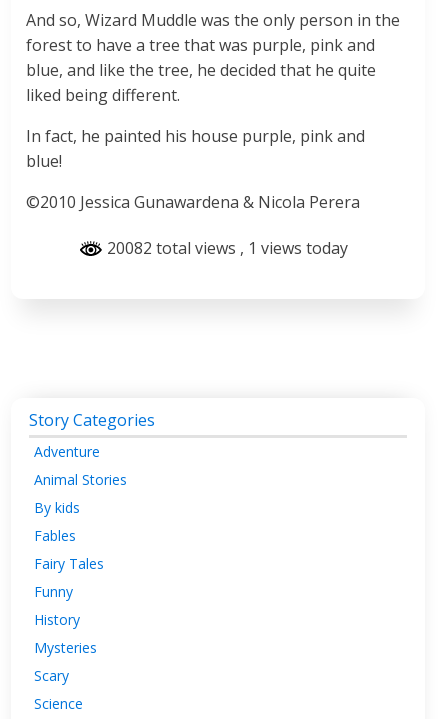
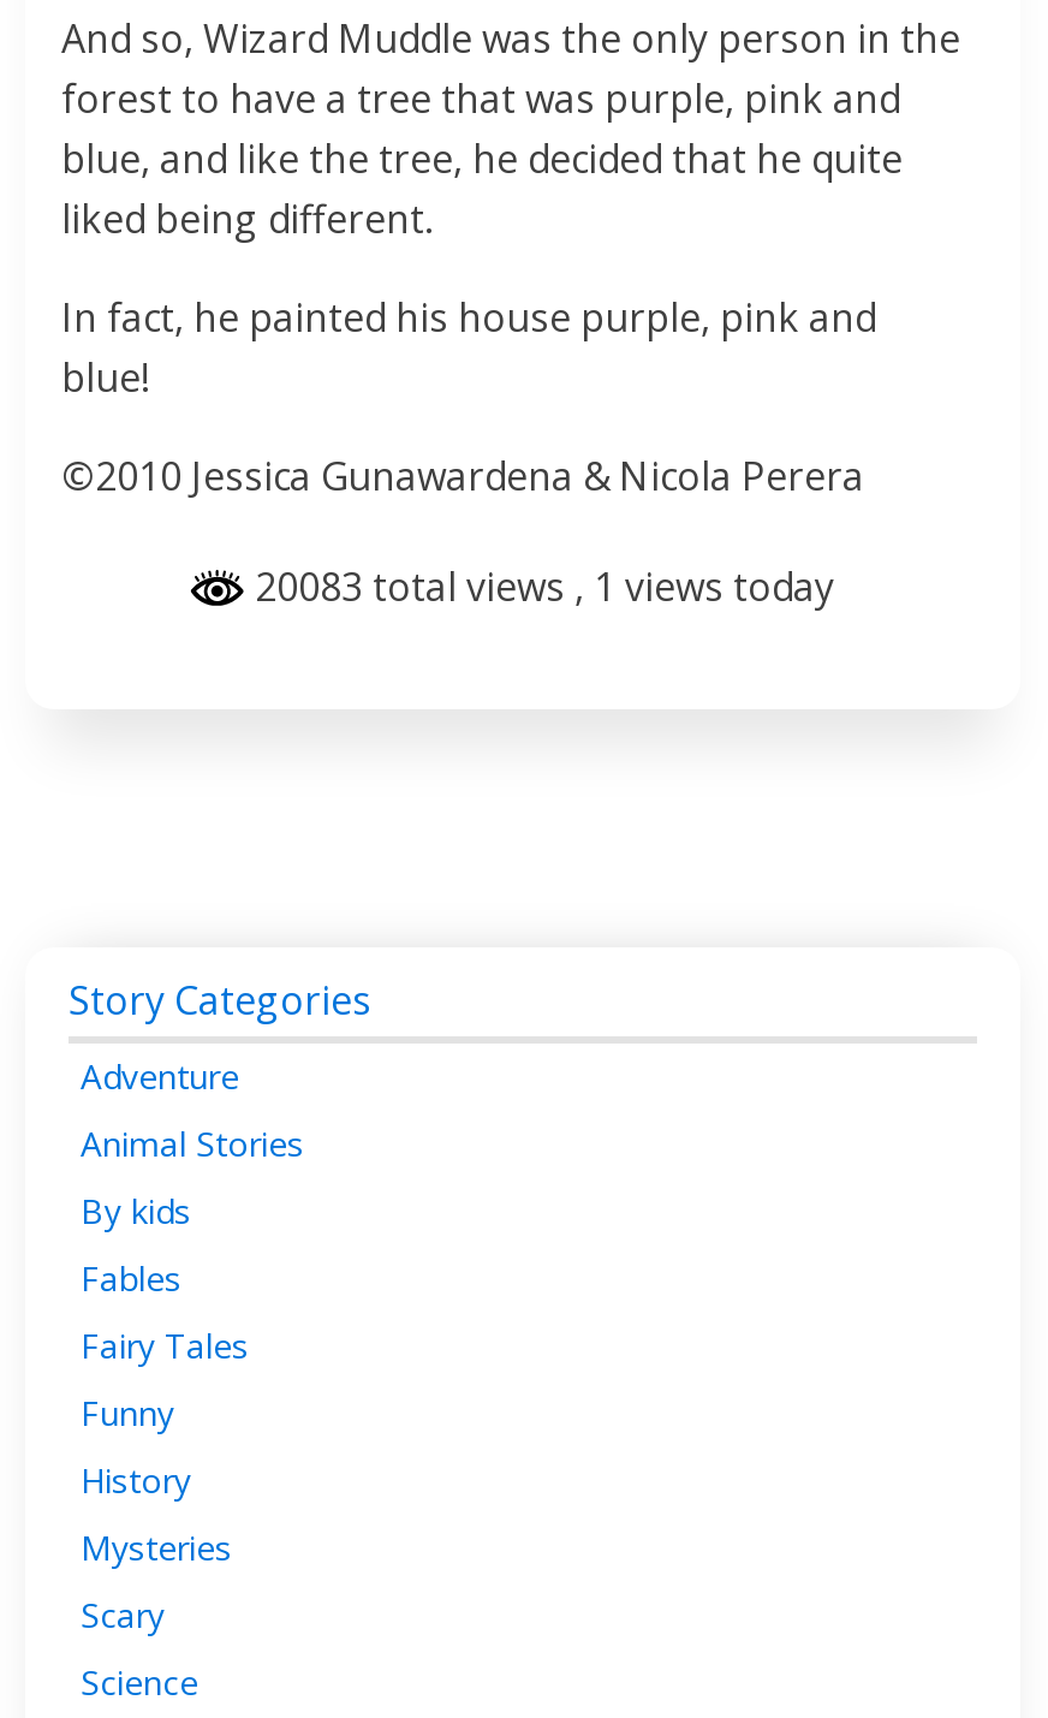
[102,237,347,259] 20082 total views, 1 views today -> [245,561,834,614] 20083 total views, 1 views today

